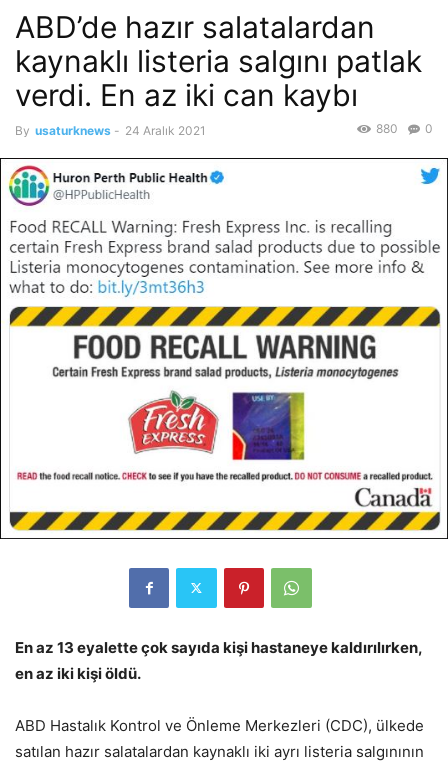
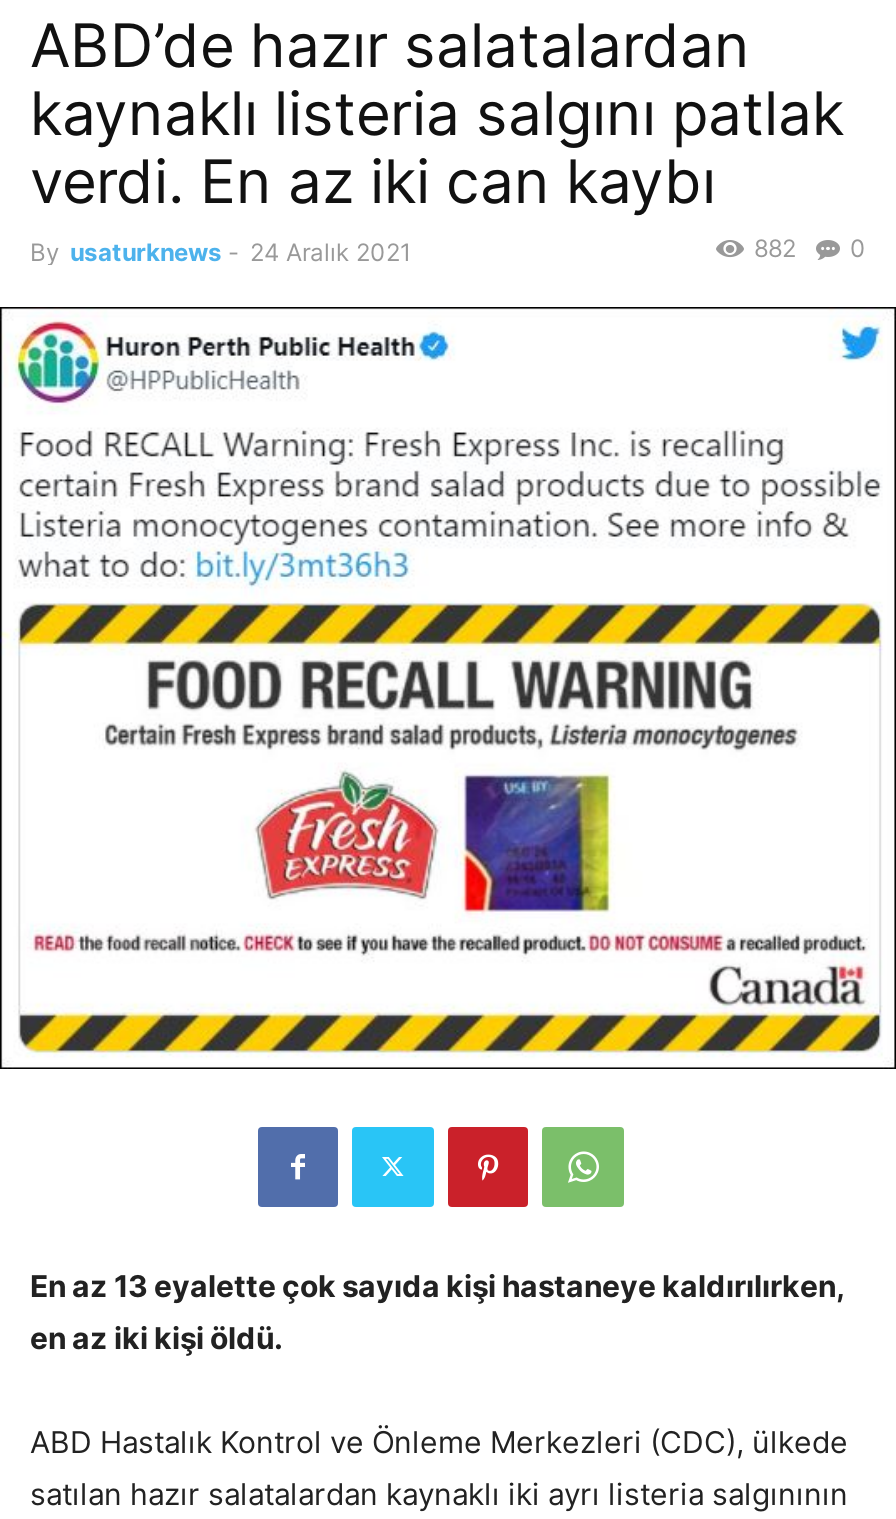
[376,121,433,136] 880 0 -> [754,233,866,263] 882 0

